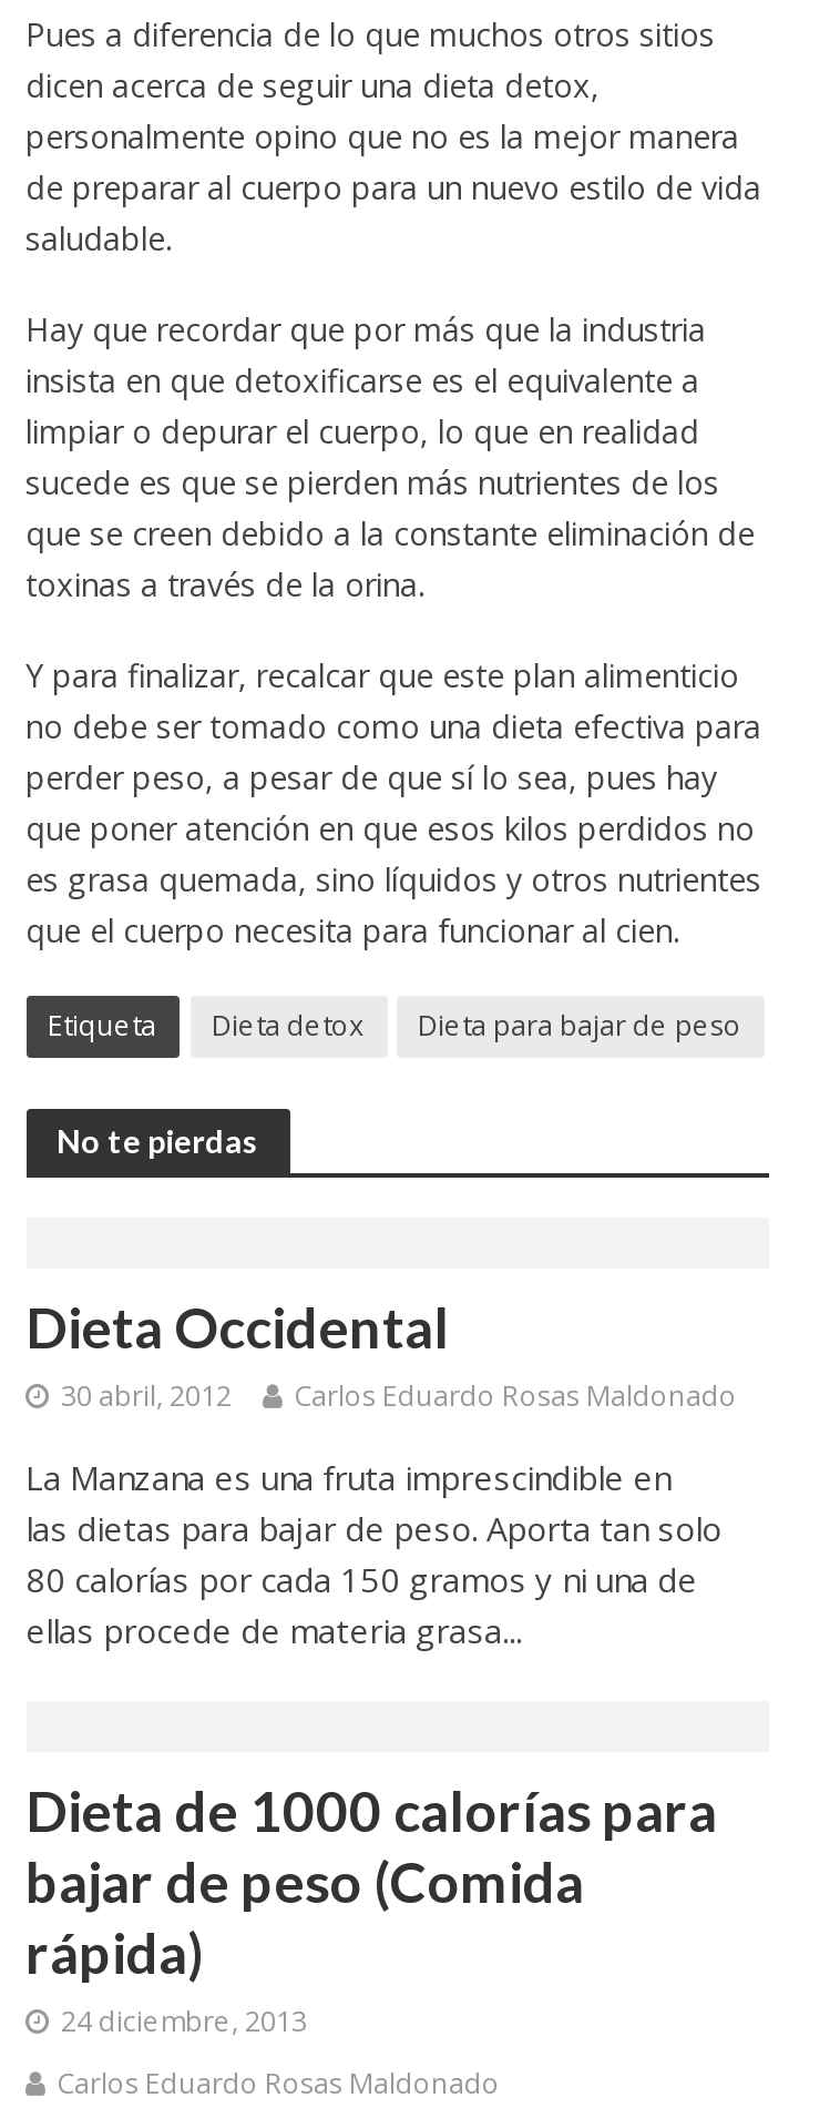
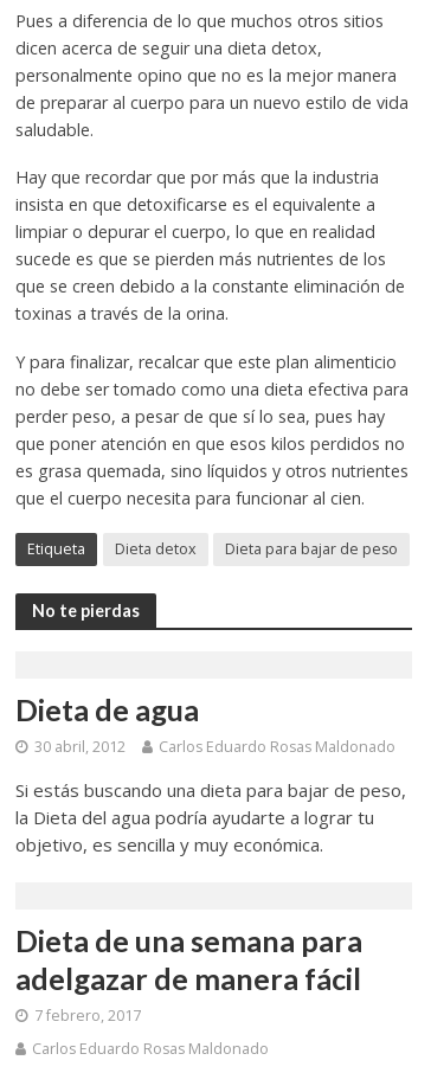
[25,1293,449,1360] Dieta Occidental -> [15,692,198,727] Dieta de agua
[25,1455,721,1653] La Manzana es una fruta imprescindible en | las dietas para bajar de peso. Aporta tan solo | 80 calorías por cada 150 gramos y ni una de | ellas procede de materia grasa... -> [15,778,406,857] Si estás buscando una dieta para bajar de peso, | la Dieta del agua podría ayudarte a lograr tu | objetivo, es sencilla y muy económica.
[25,1777,717,2041] Dieta de 1000 calorías para | bajar de peso (Comida | rápida) | 24 diciembre, 2013 -> [15,923,362,1026] Dieta de una semana para | adelgazar de manera fácil | 7 febrero, 2017

